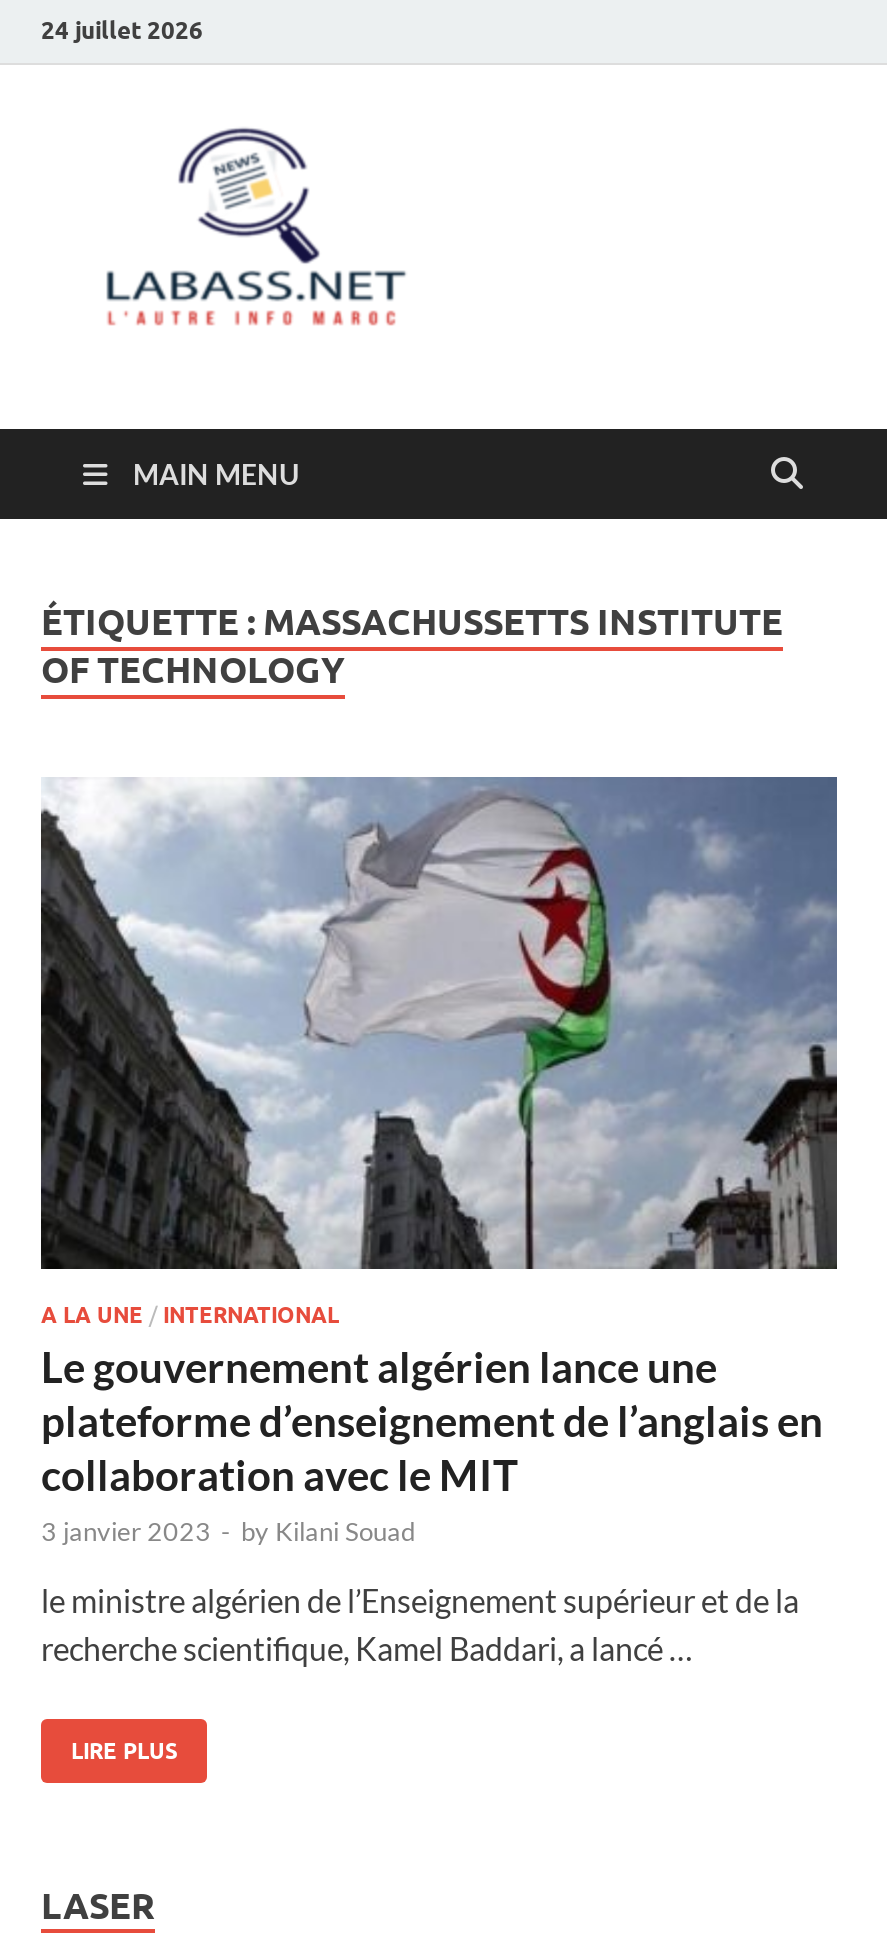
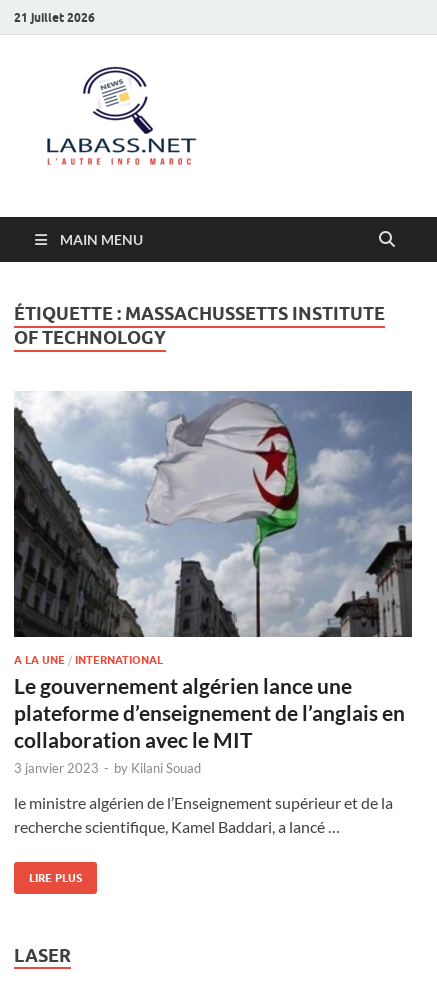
[41,14,203,44] 24 juillet 2026 -> [14,9,95,24] 21 juillet 2026

